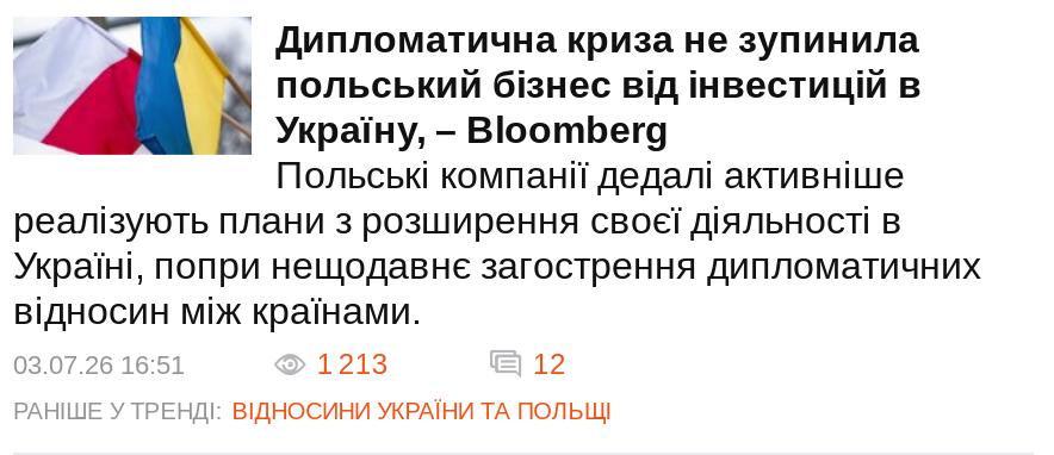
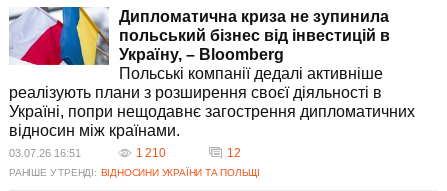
[317,347,388,381] 1 213 -> [136,146,166,160] 1 210

